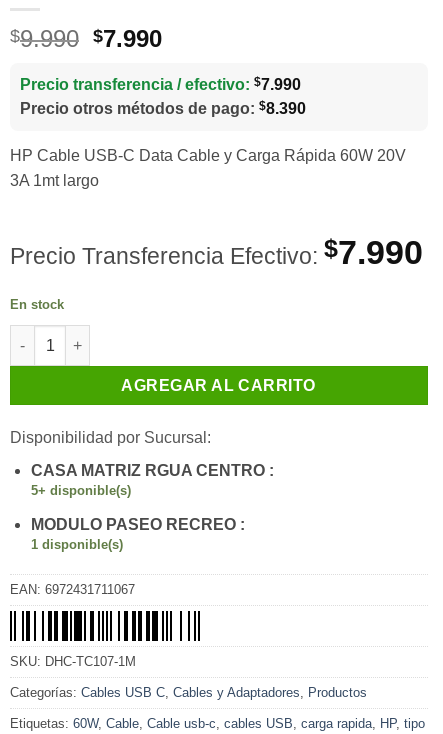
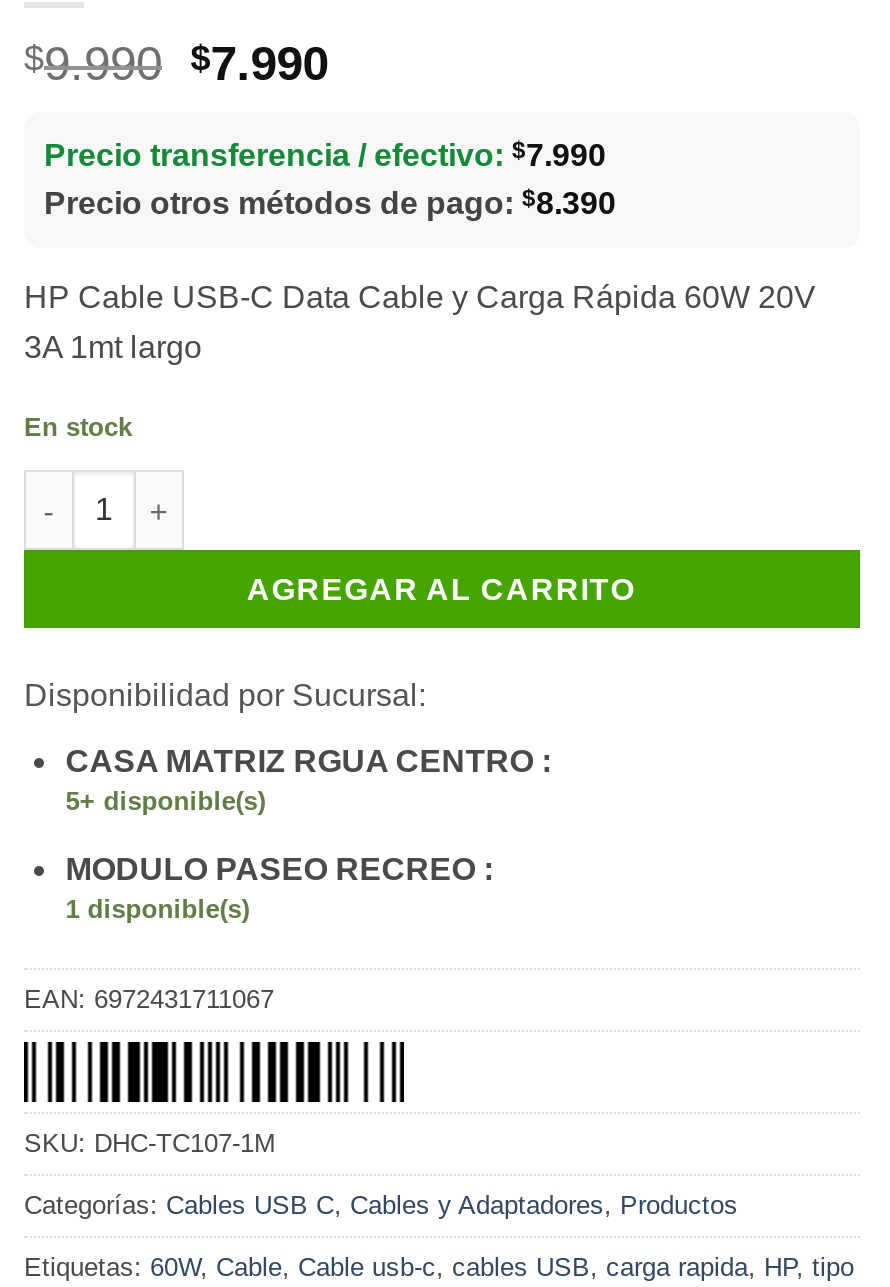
[10,233,423,271] Precio Transferencia Efectivo: $7.990 -> none

